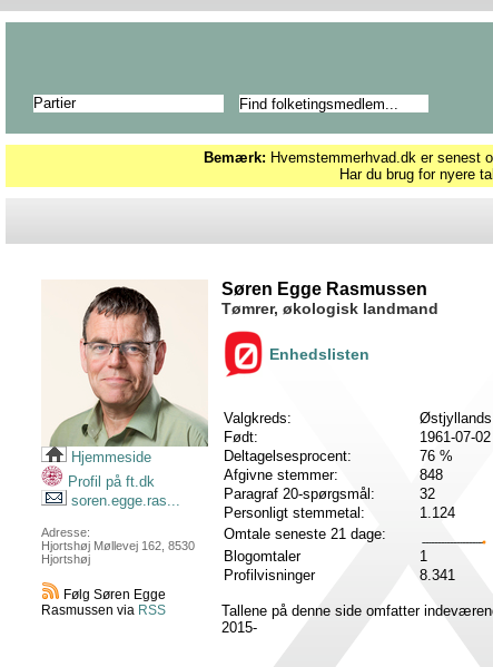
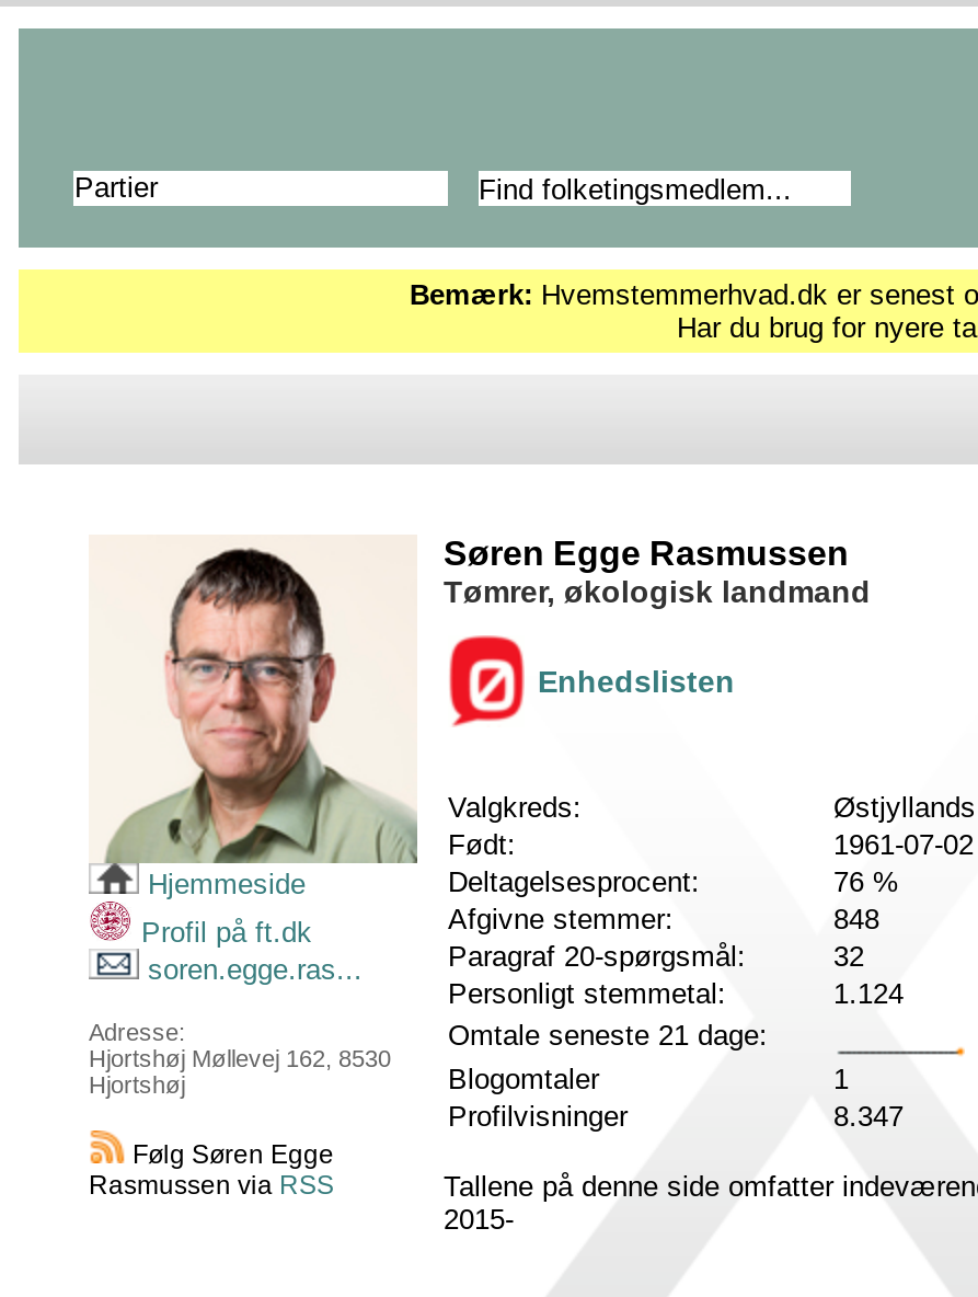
[420,567,455,583] 8.341 -> [833,1100,904,1133] 8.347

